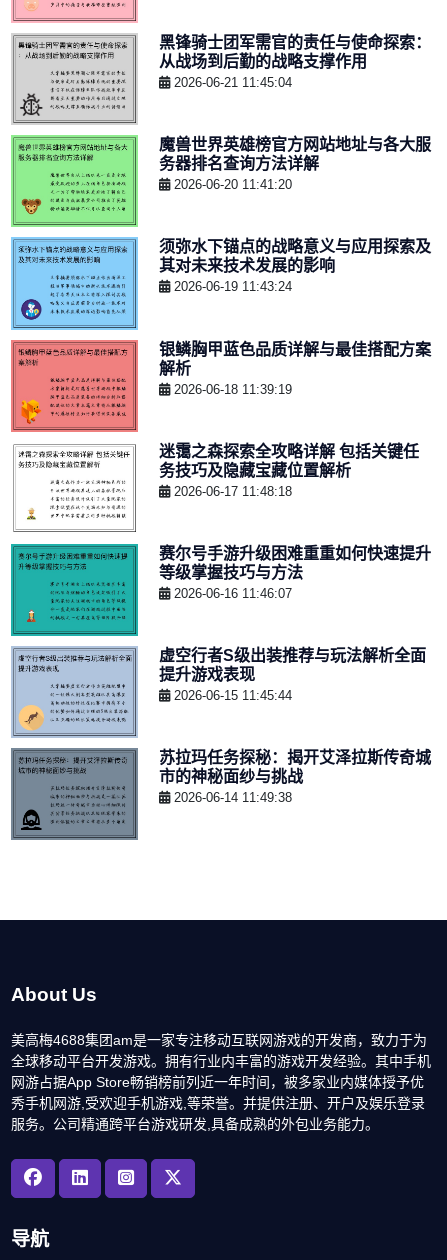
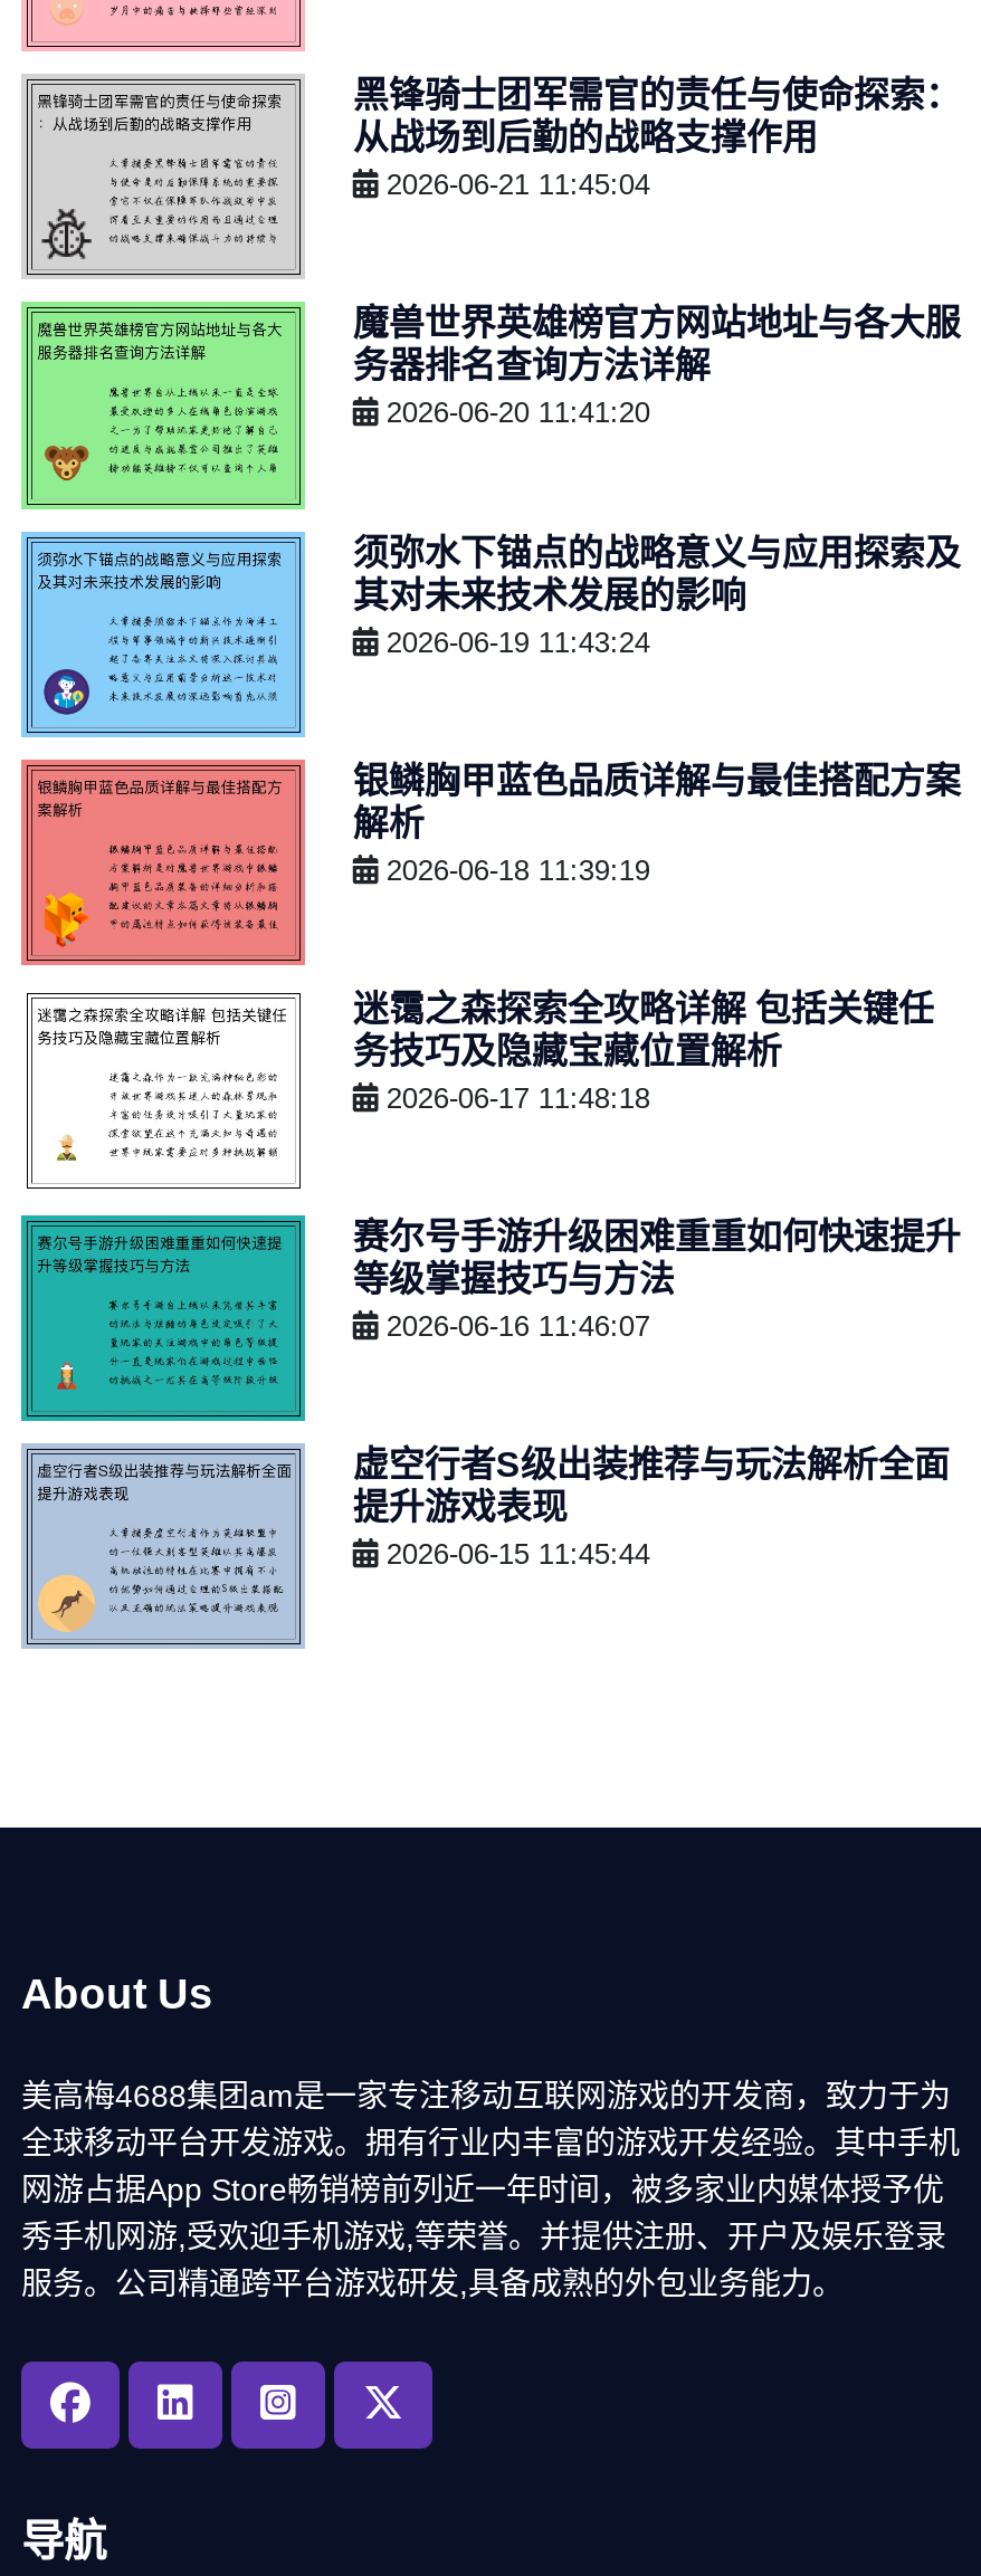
[12,749,431,839] [image] | 苏拉玛任务探秘：揭开艾泽拉斯传奇城 | 市的神秘面纱与挑战 | 2026-06-14 11:49:38 -> none

